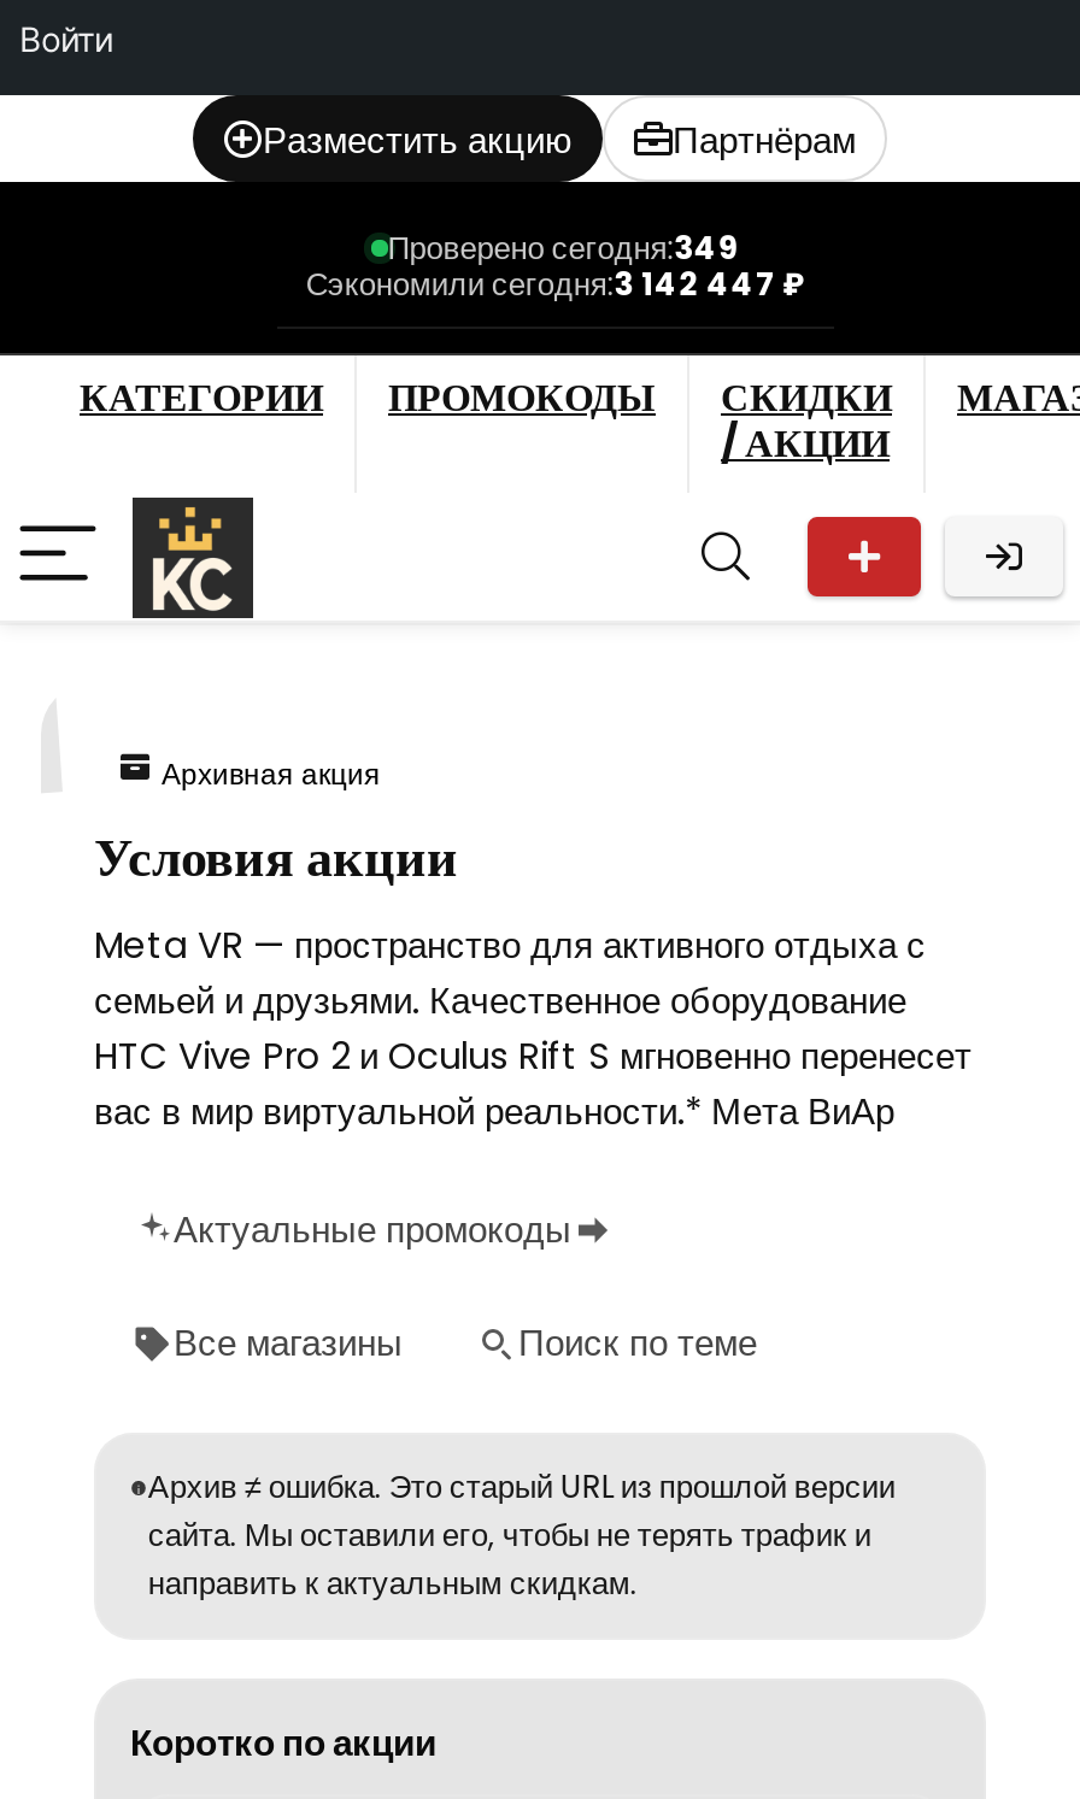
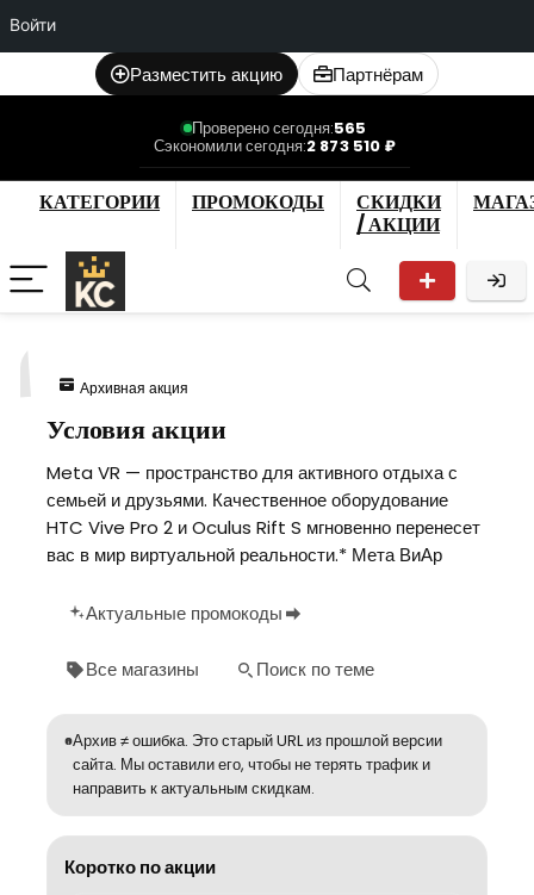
[387,225,741,271] Проверено сегодня:349 -> [192,117,366,139] Проверено сегодня:565
[306,261,805,307] Сэкономили сегодня:3 142 447 ₽ -> [154,135,396,157] Сэкономили сегодня:2 873 510 ₽

